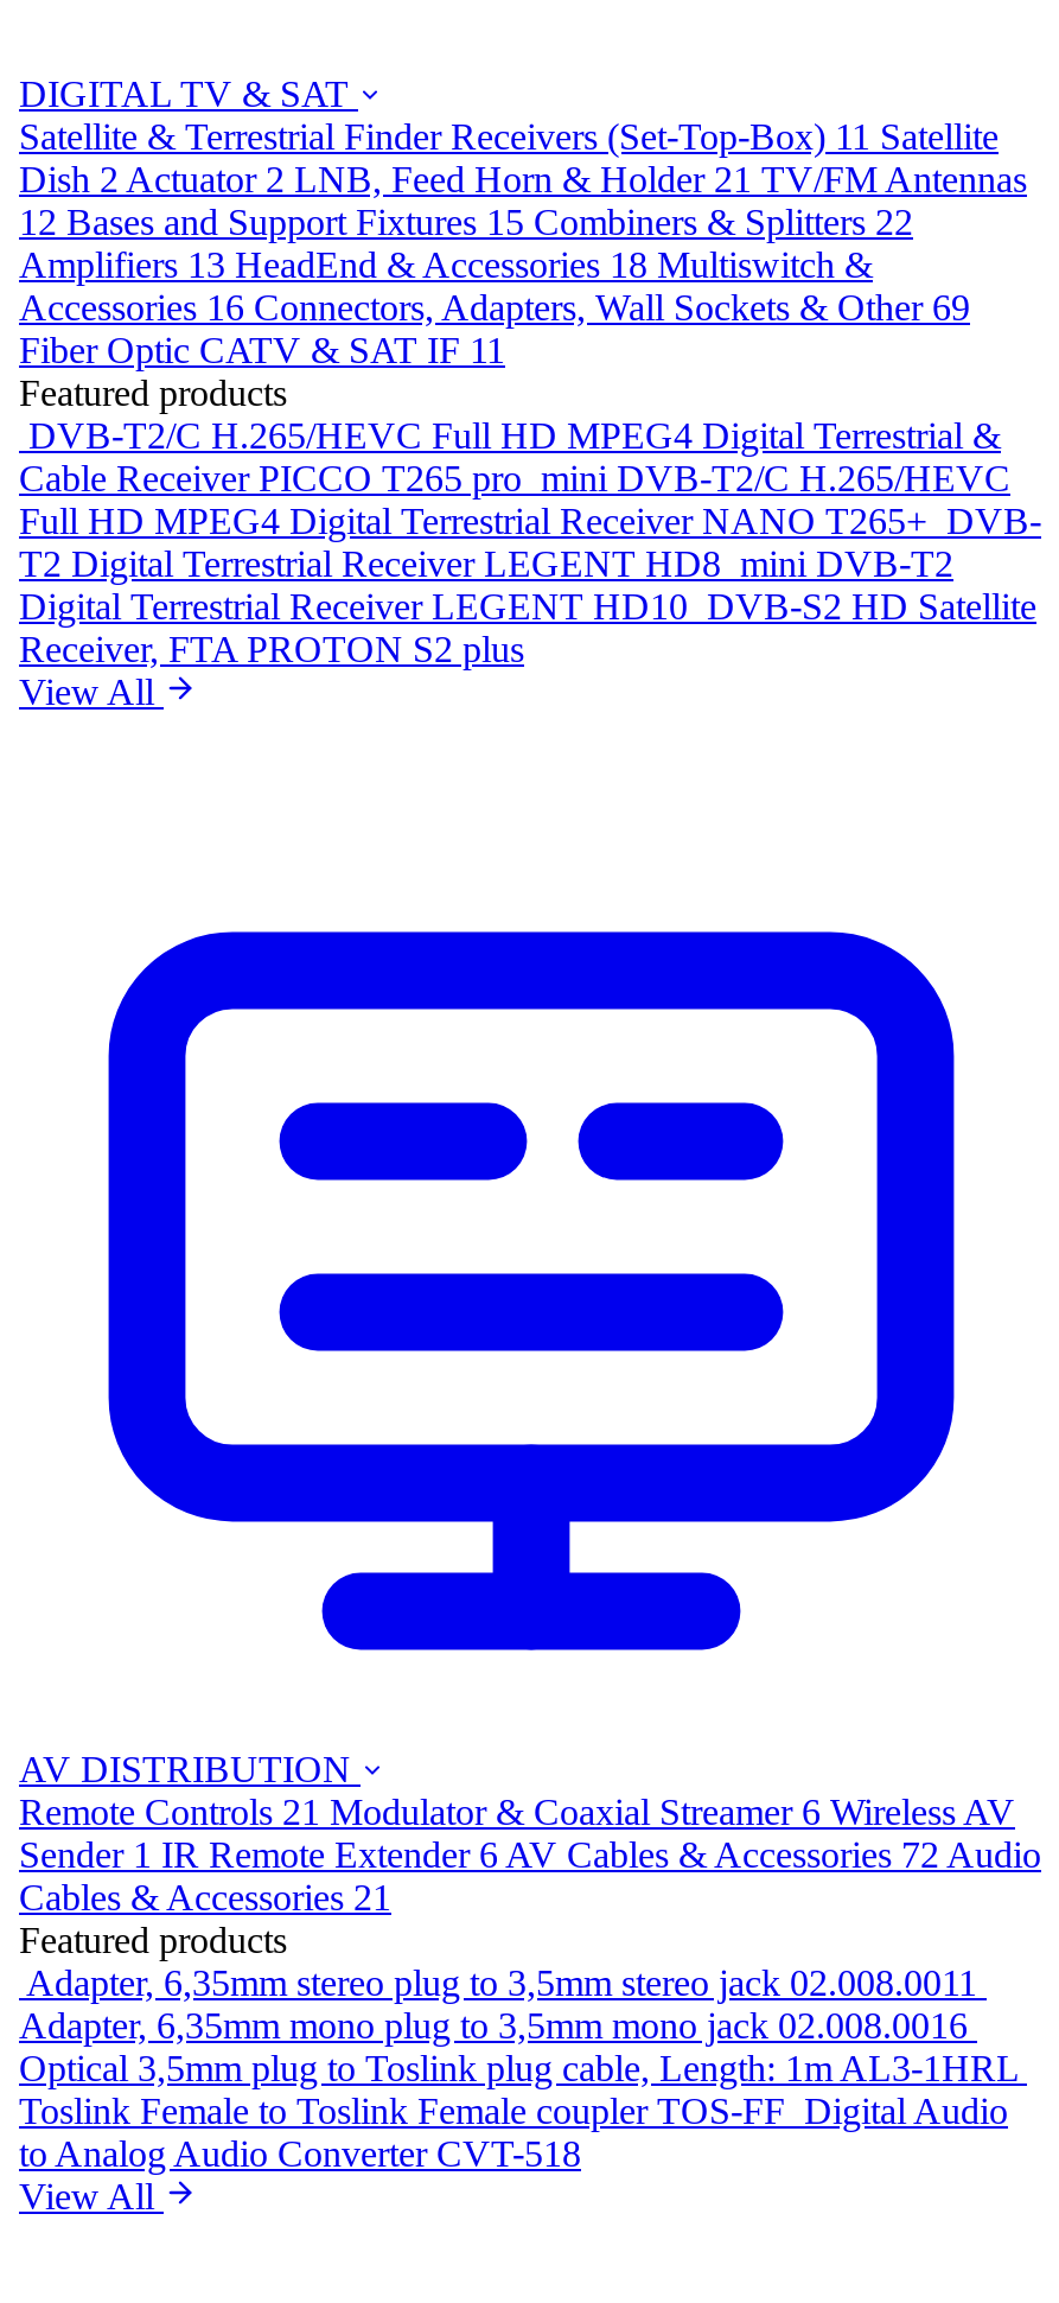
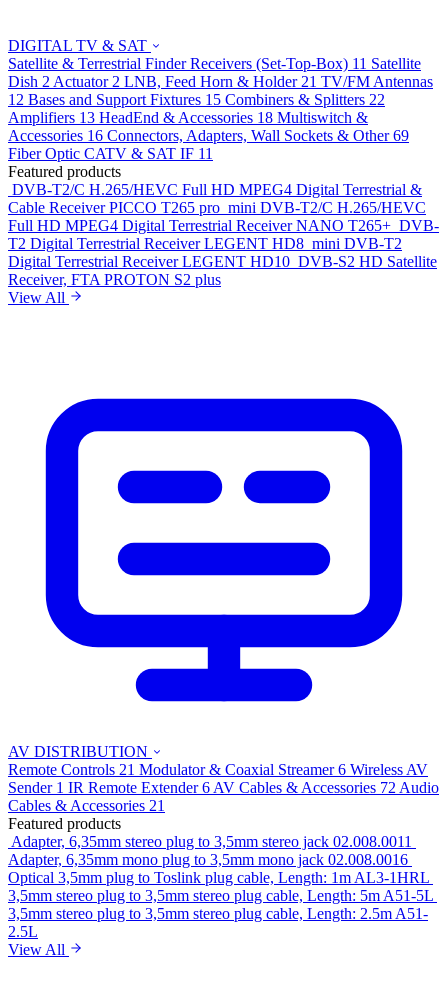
[19,2091,1008,2174] Toslink Female to Toslink Female coupler TOS-FF Digital Audio | to Analog Audio Converter CVT-518 -> [8,887,433,940] 3,5mm stereo plug to 3,5mm stereo plug cable, Length: 5m A51-5L | 3,5mm stereo plug to 3,5mm stereo plug cable, Length: 2.5m A51- | 2.5L

